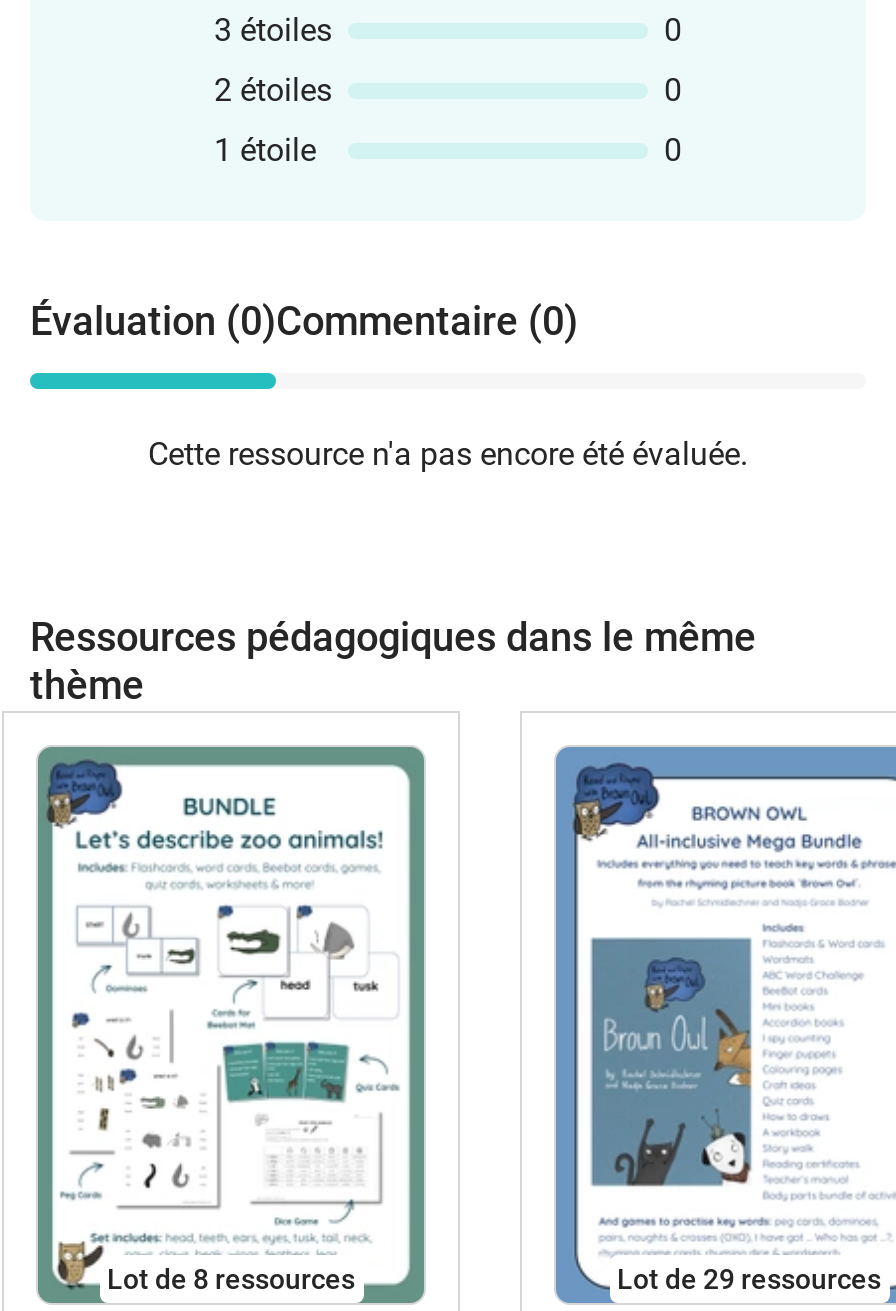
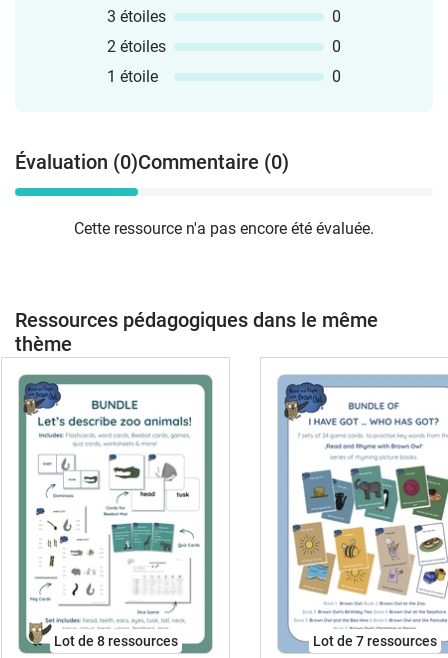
[558,749,890,1301] [image] | Lot de 29 ressources -> [280,377,445,651] [image] | Lot de 7 ressources

